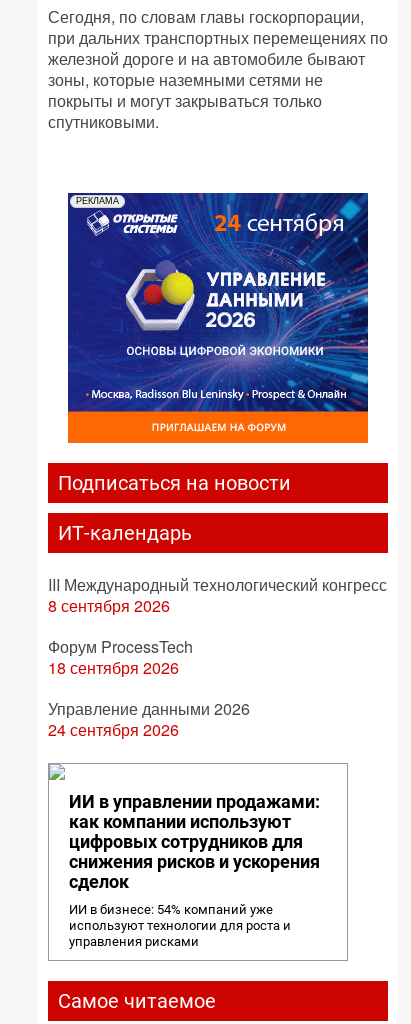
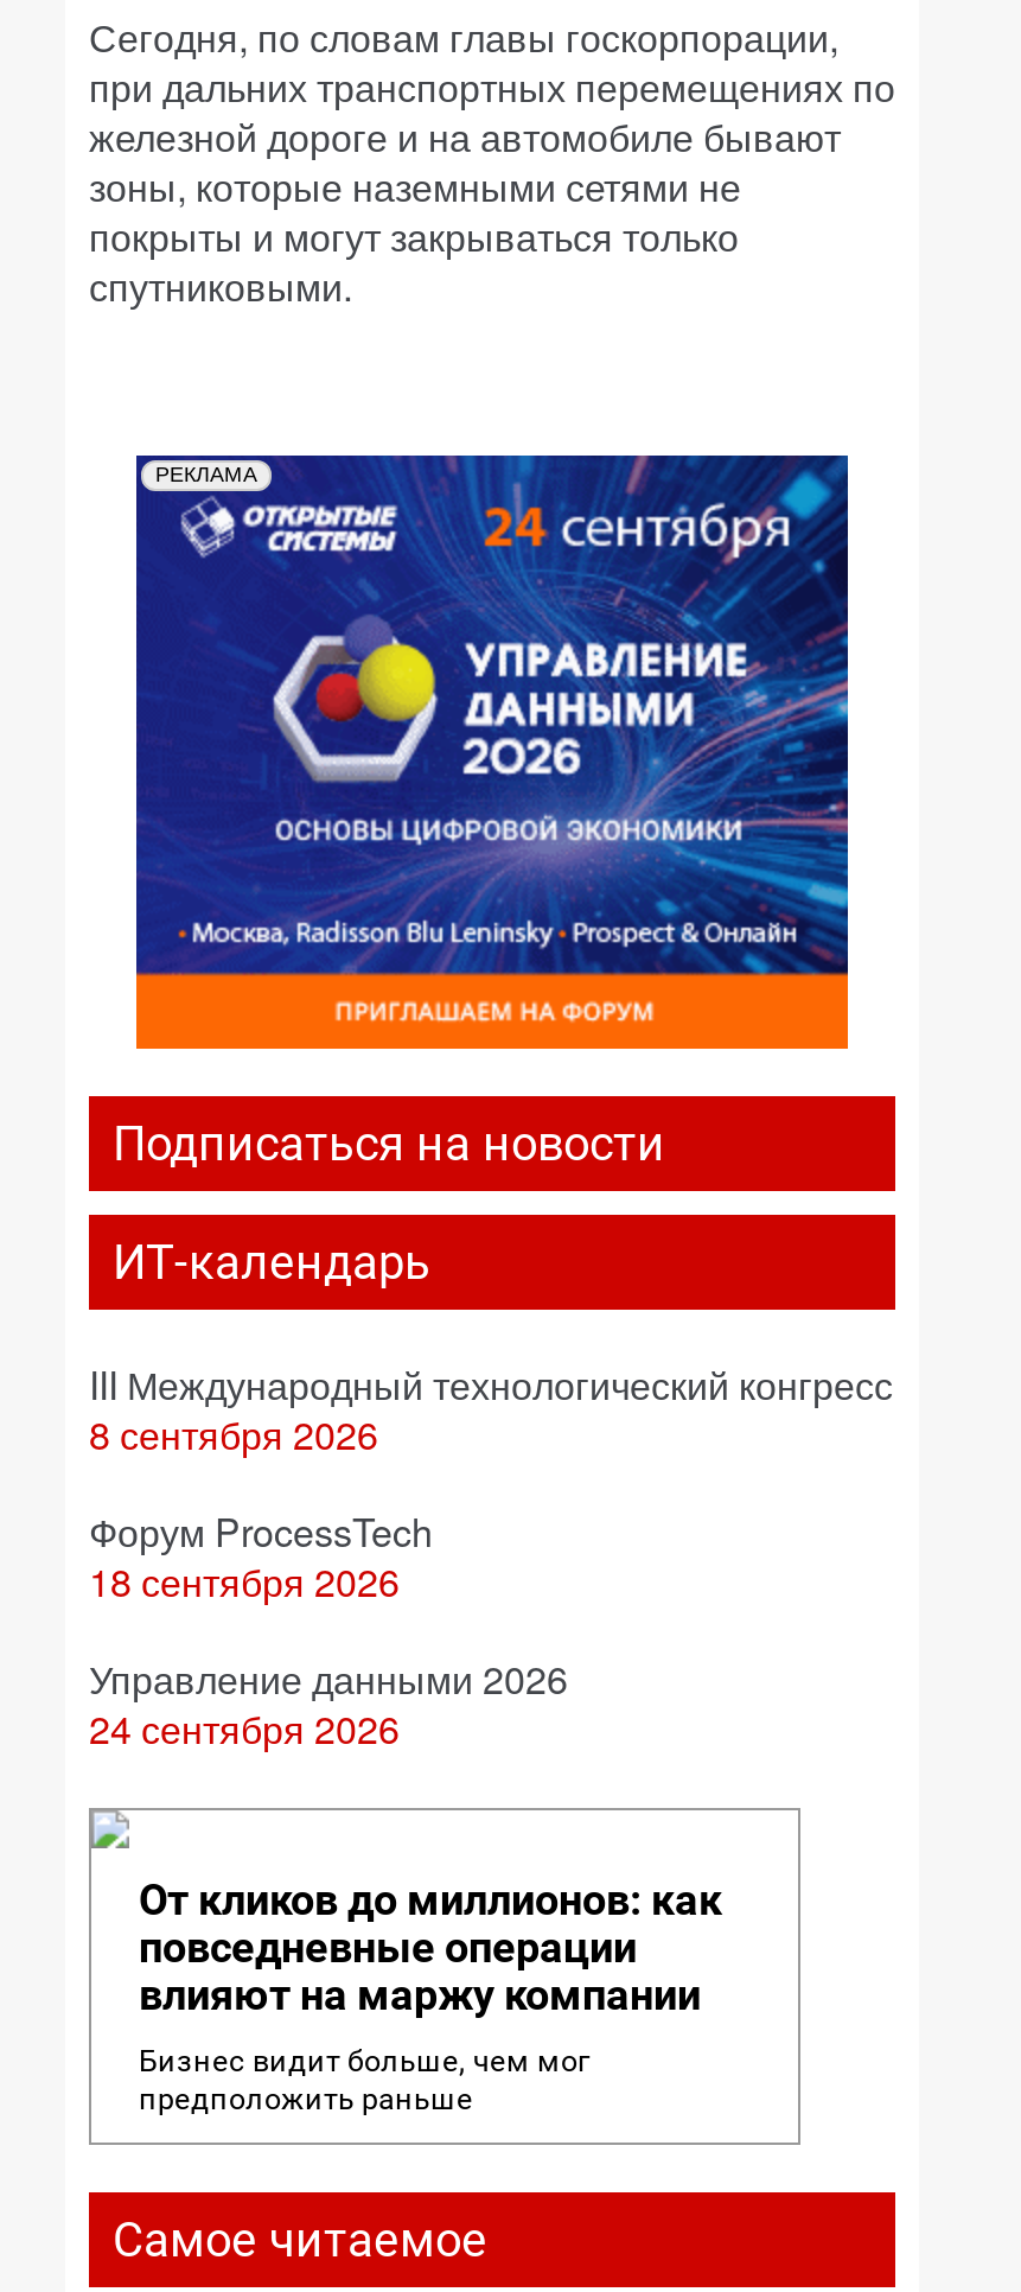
[69,791,320,892] ИИ в управлении продажами: | как компании используют | цифровых сотрудников для | снижения рисков и ускорения | сделок -> [139,1875,722,2020] От кликов до миллионов: как | повседневные операции | влияют на маржу компании
[69,902,291,949] ИИ в бизнесе: 54% компаний уже | используют технологии для роста и | управления рисками -> [139,2043,589,2117] Бизнес видит больше, чем мог | предположить раньше

